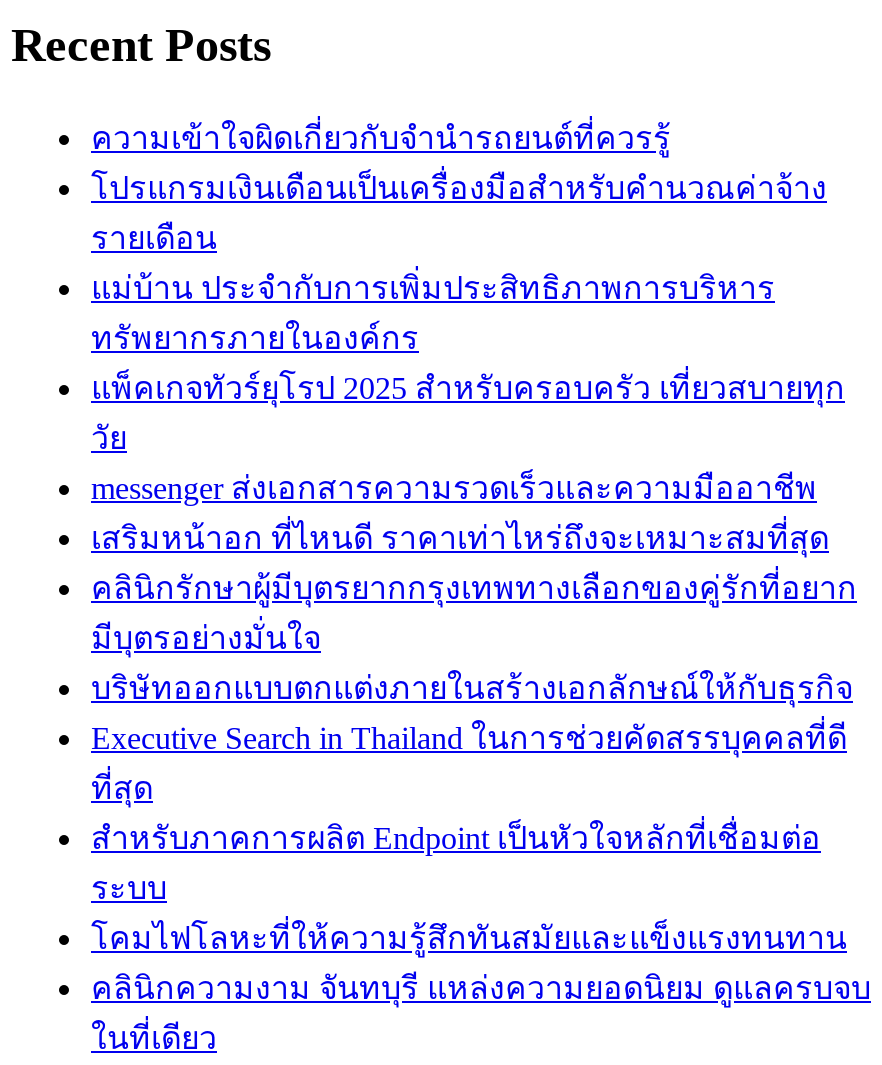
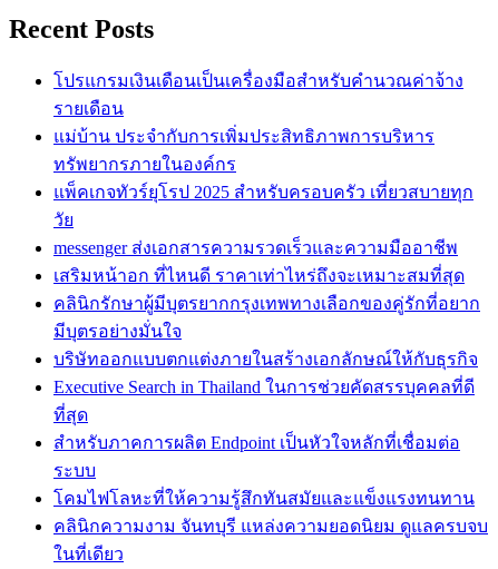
[91,120,671,154] ความเข้าใจผิดเกี่ยวกับจำนำรถยนต์ที่ควรรู้ -> none

